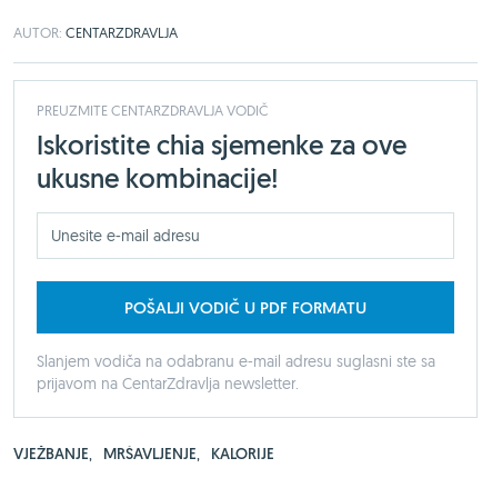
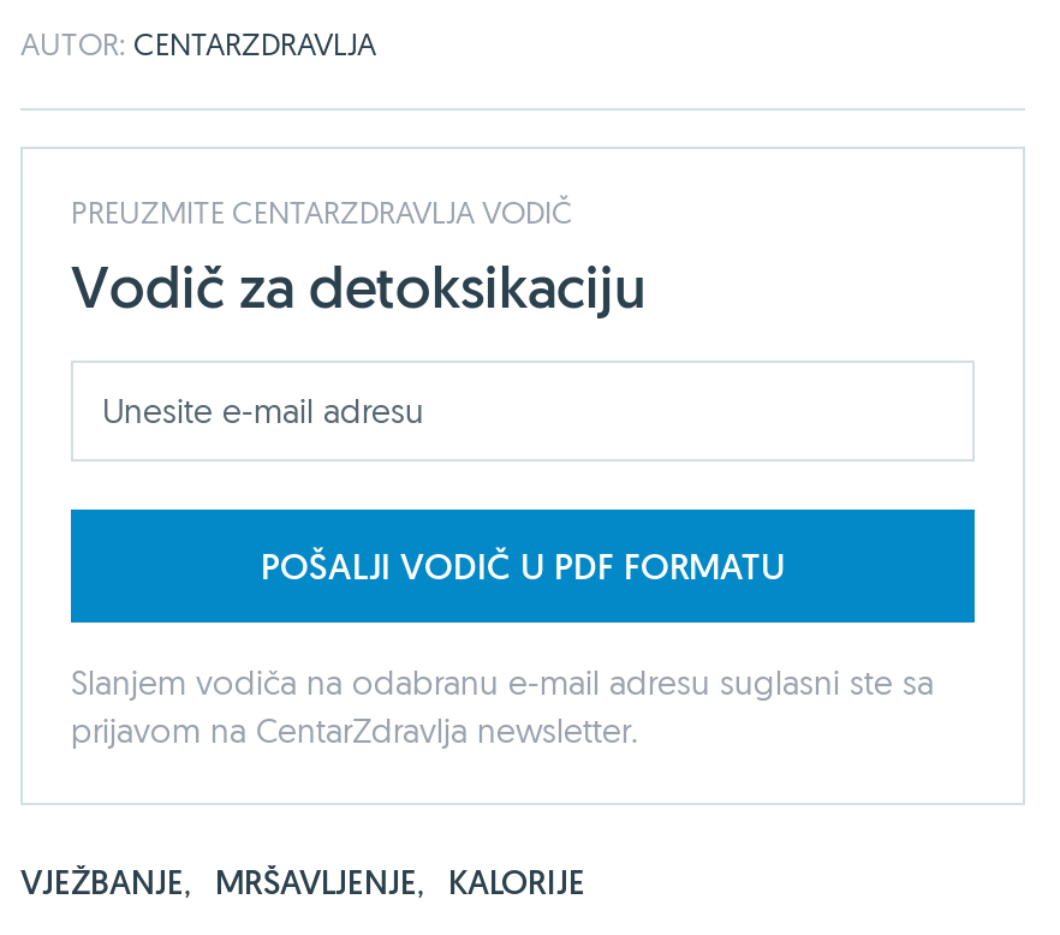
[37,128,406,196] Iskoristite chia sjemenke za ove | ukusne kombinacije! -> [71,250,645,324] Vodič za detoksikaciju

